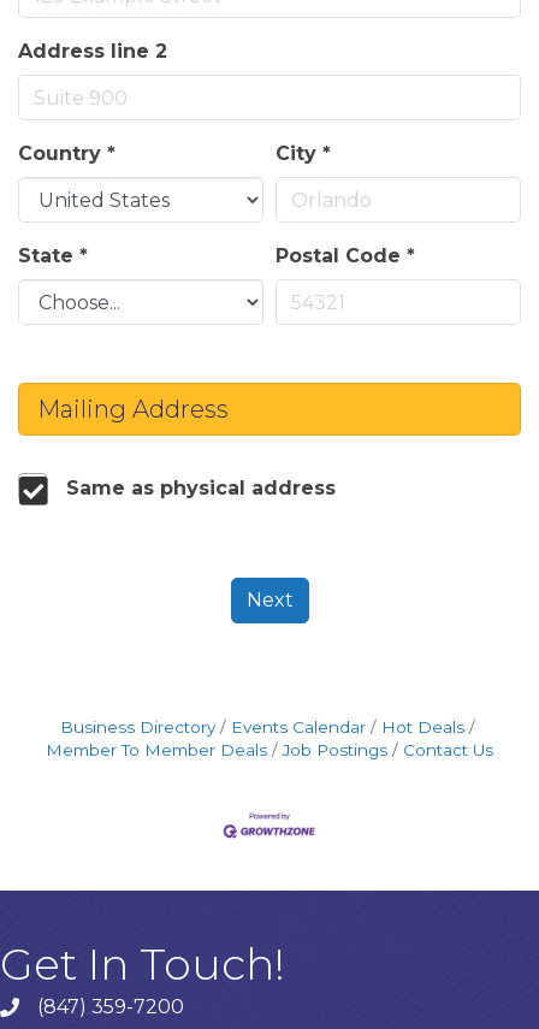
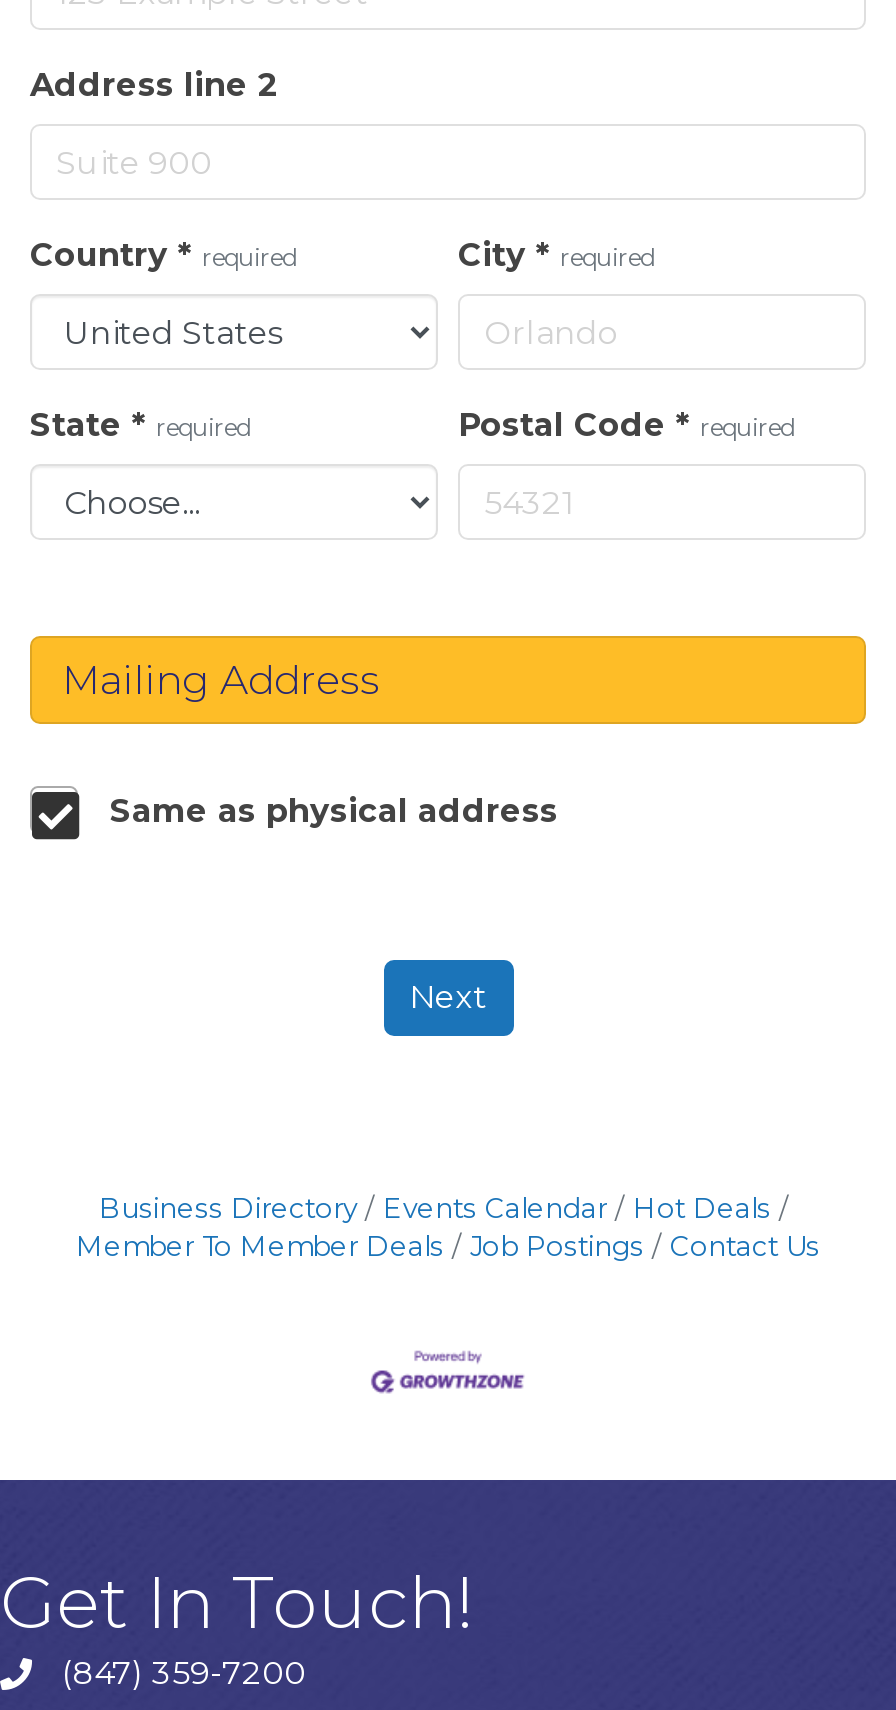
[18,142,331,165] Country * | City * -> [30,236,654,274] Country * required | City * required
[18,245,415,267] State * | Postal Code * -> [30,406,794,444] State * required | Postal Code * required

